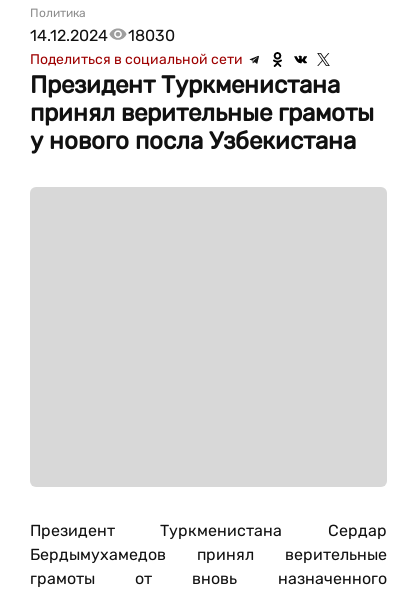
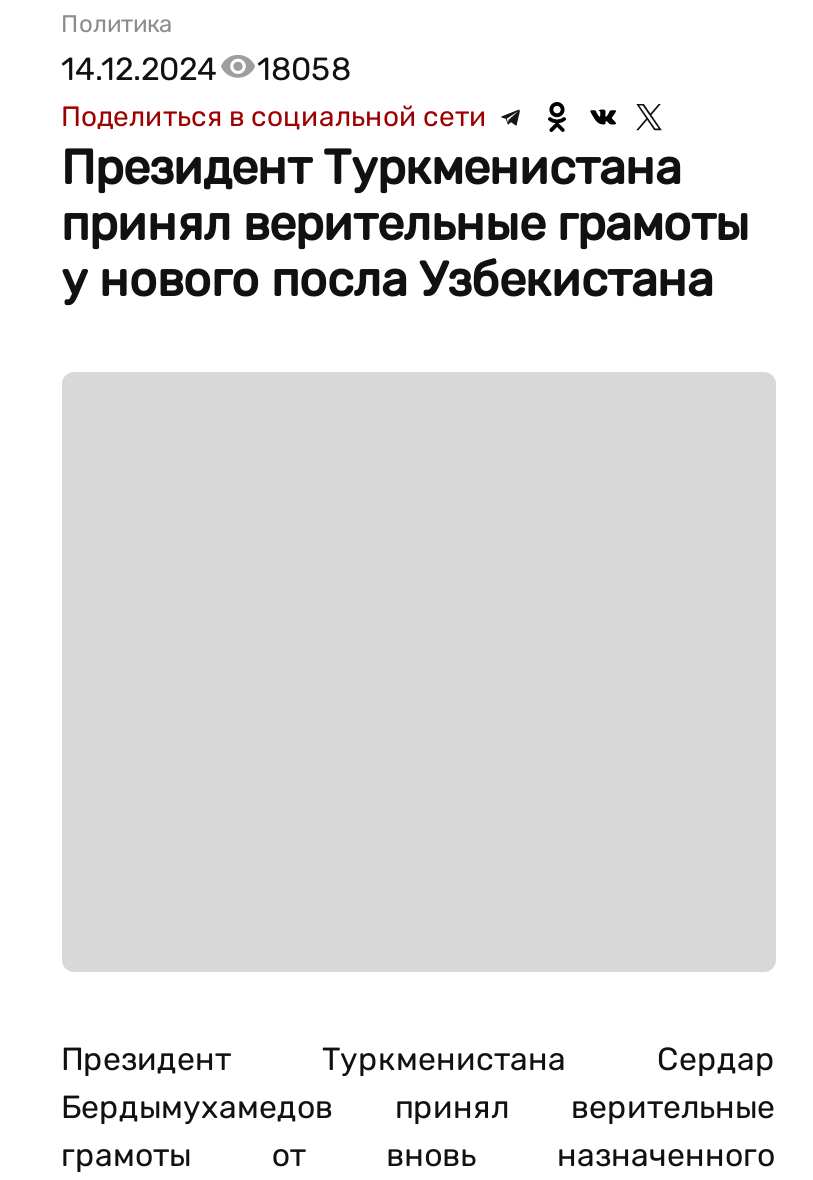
[29,26,174,45] 14.12.2024 18030 -> [61,50,351,88] 14.12.2024 18058

